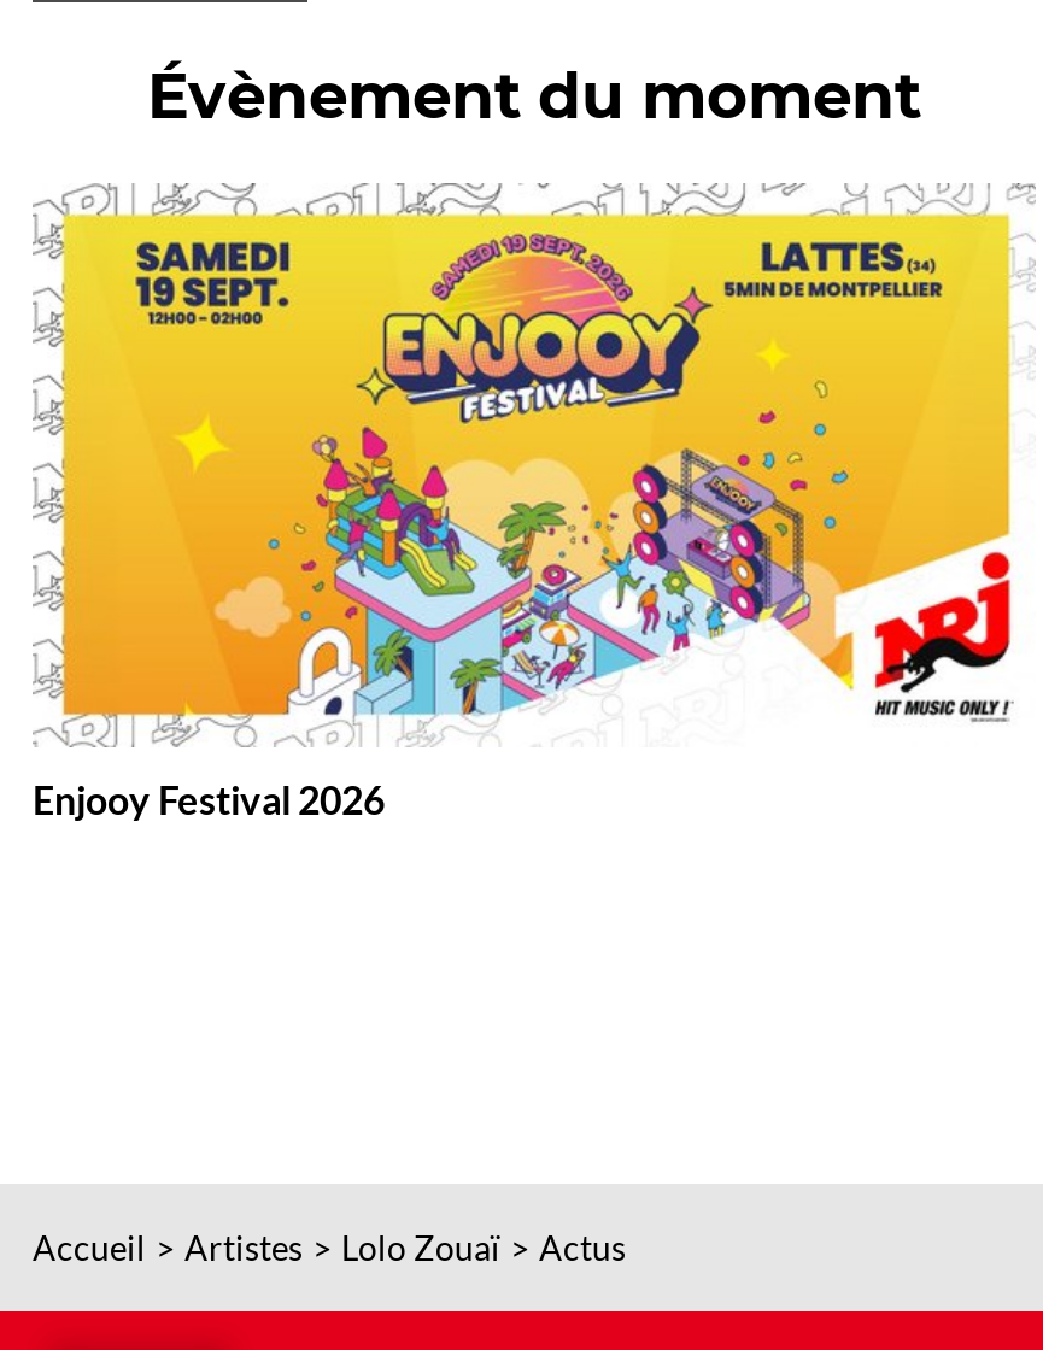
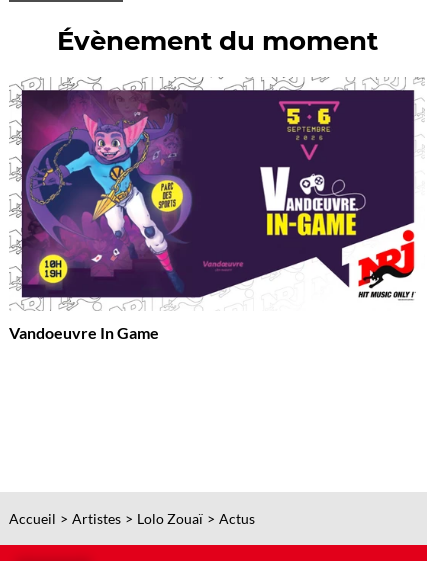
[33,212,1012,822] [image] | Enjooy Festival 2026 -> [9,89,415,342] [image] | Vandoeuvre In Game

